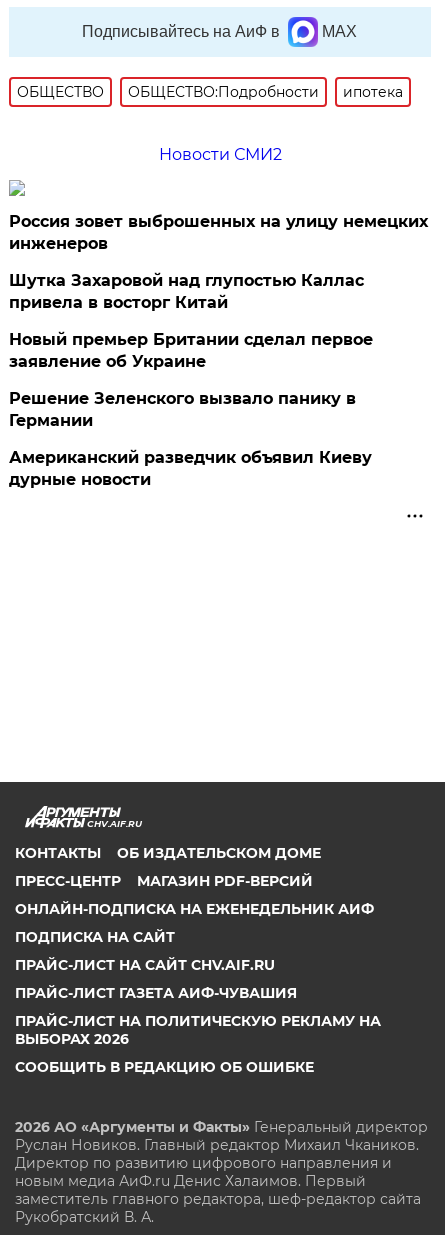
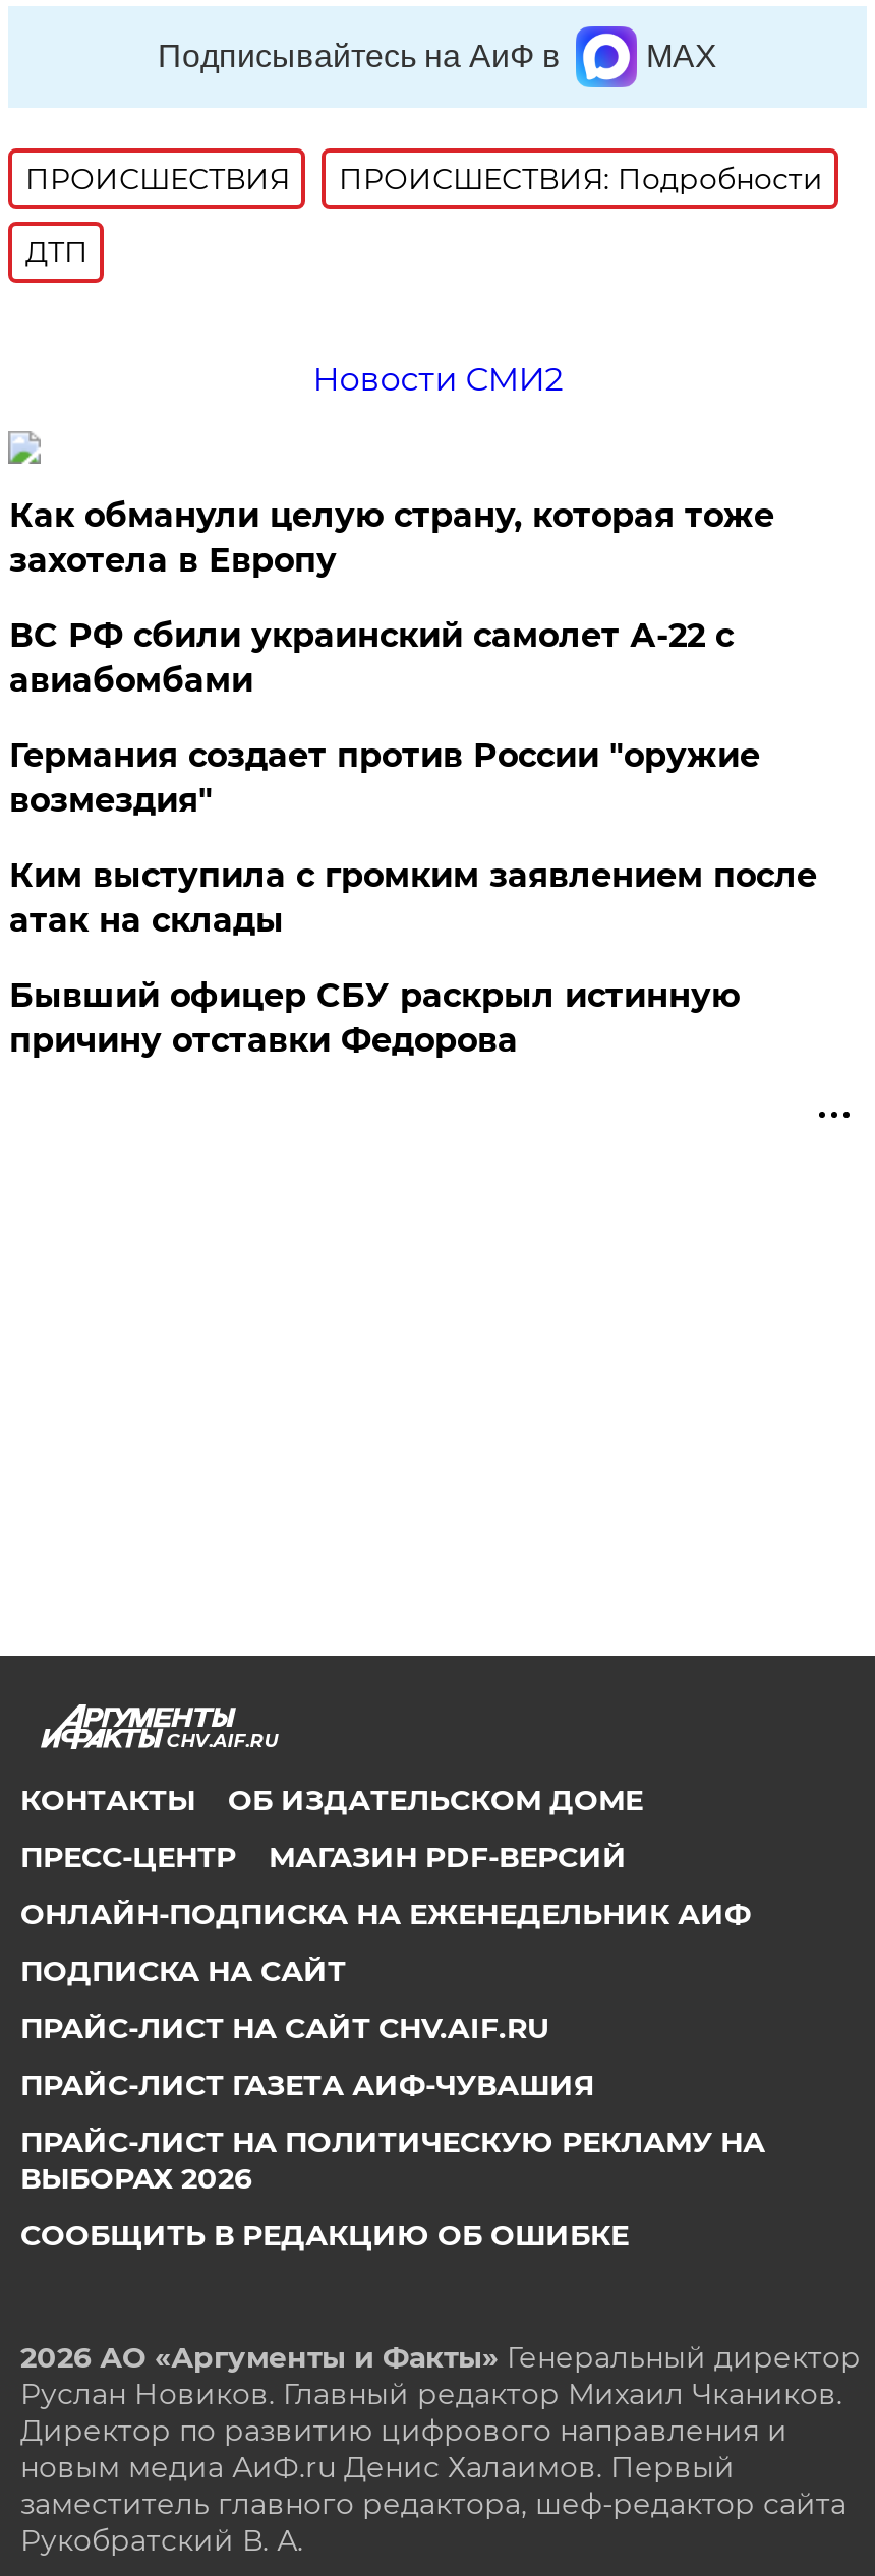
[17,83,403,101] ОБЩЕСТВО | ОБЩЕСТВО:Подробности | ипотека -> [25,160,823,270] ПРОИСШЕСТВИЯ | ПРОИСШЕСТВИЯ: Подробности | ДТП
[9,212,428,253] Россия зовет выброшенных на улицу немецких | инженеров -> [9,496,774,579] Как обманули целую страну, которая тоже | захотела в Европу
[9,271,364,312] Шутка Захаровой над глупостью Каллас | привела в восторг Китай -> [9,616,733,699] ВС РФ сбили украинский самолет А-22 с | авиабомбами
[9,330,373,371] Новый премьер Британии сделал первое | заявление об Украине -> [9,736,760,819] Германия создает против России "оружие | возмездия"
[9,389,356,430] Решение Зеленского вызвало панику в | Германии -> [9,856,817,939] Ким выступила с громким заявлением после | атак на склады
[9,448,372,489] Американский разведчик объявил Киеву | дурные новости -> [9,976,739,1059] Бывший офицер СБУ раскрыл истинную | причину отставки Федорова

